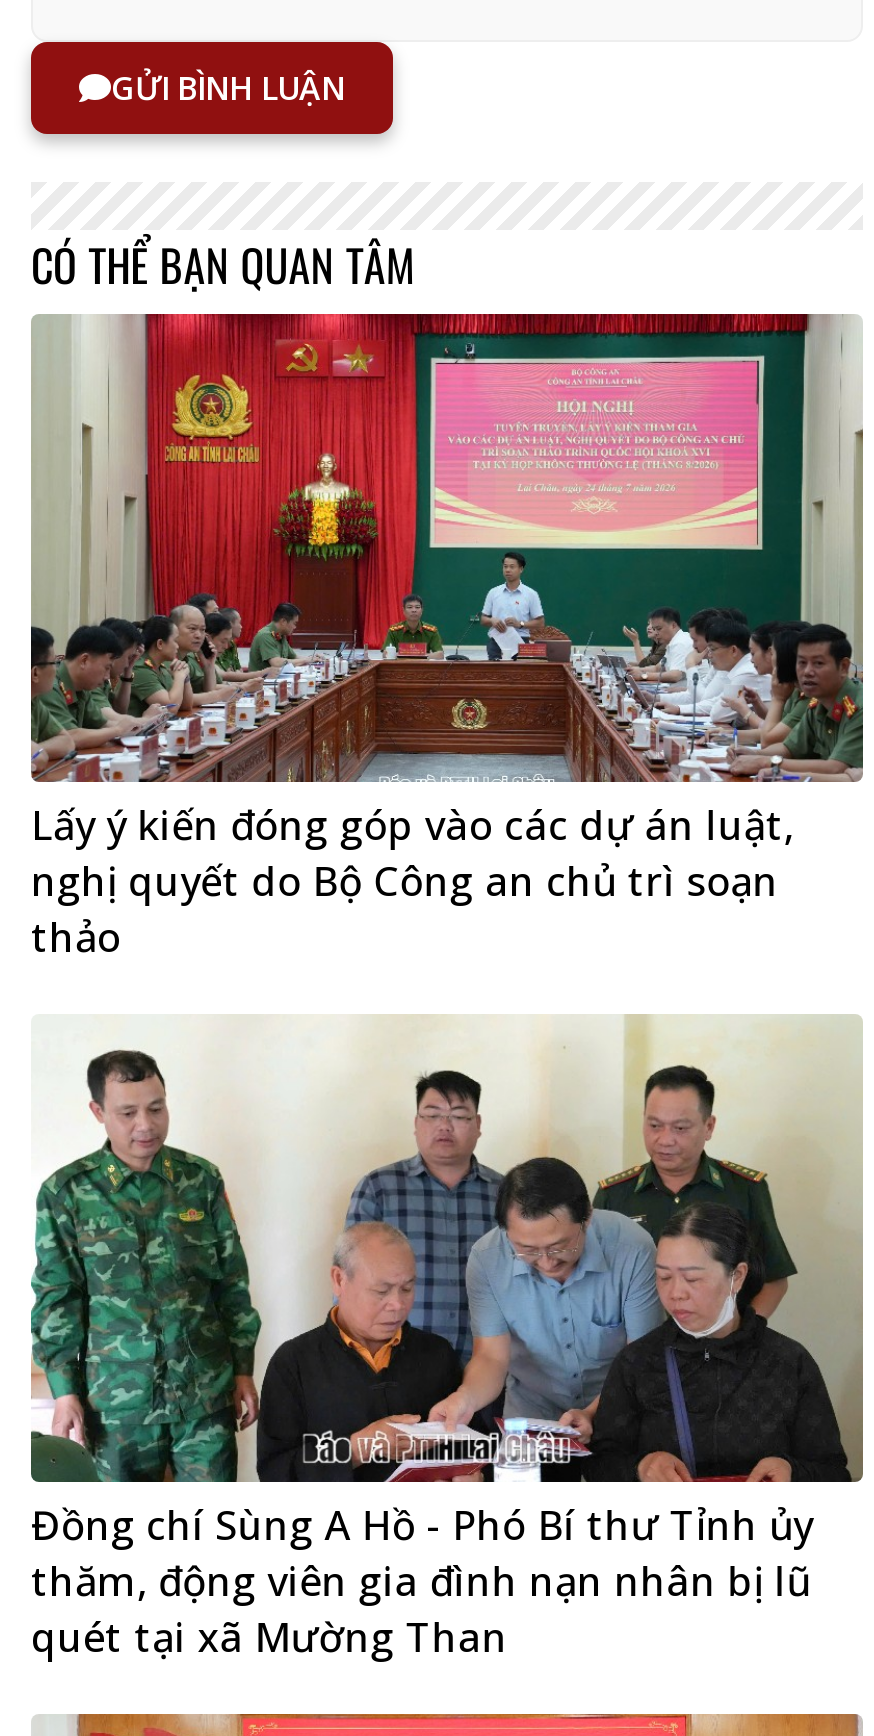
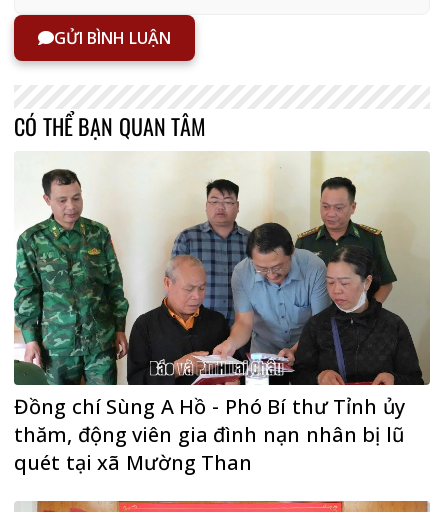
[29,312,863,964] [image] | Lấy ý kiến đóng góp vào các dự án luật, | nghị quyết do Bộ Công an chủ trì soạn | thảo -> none

